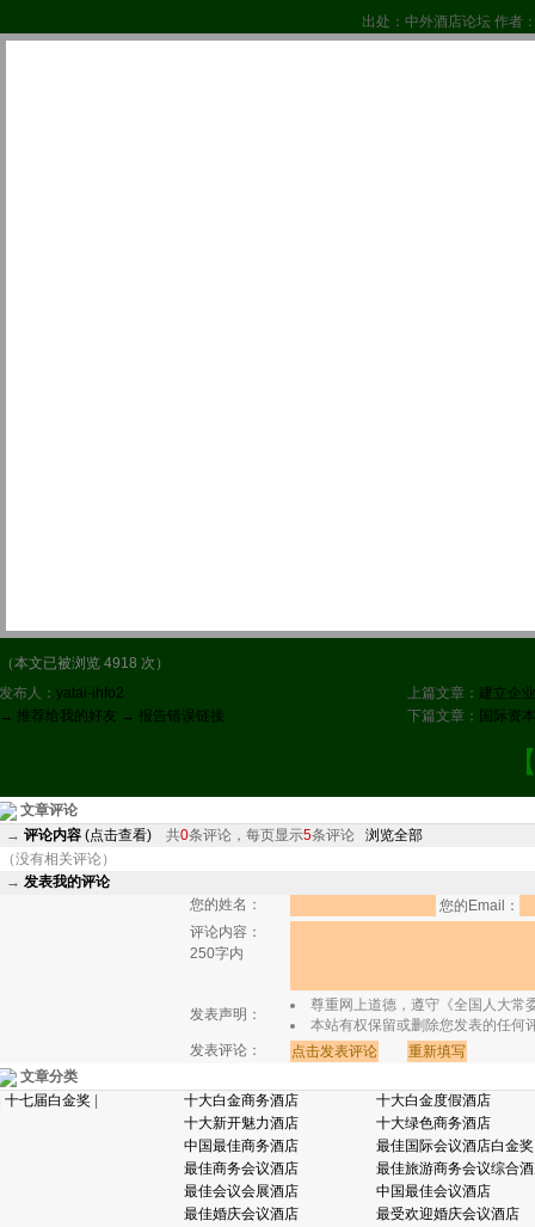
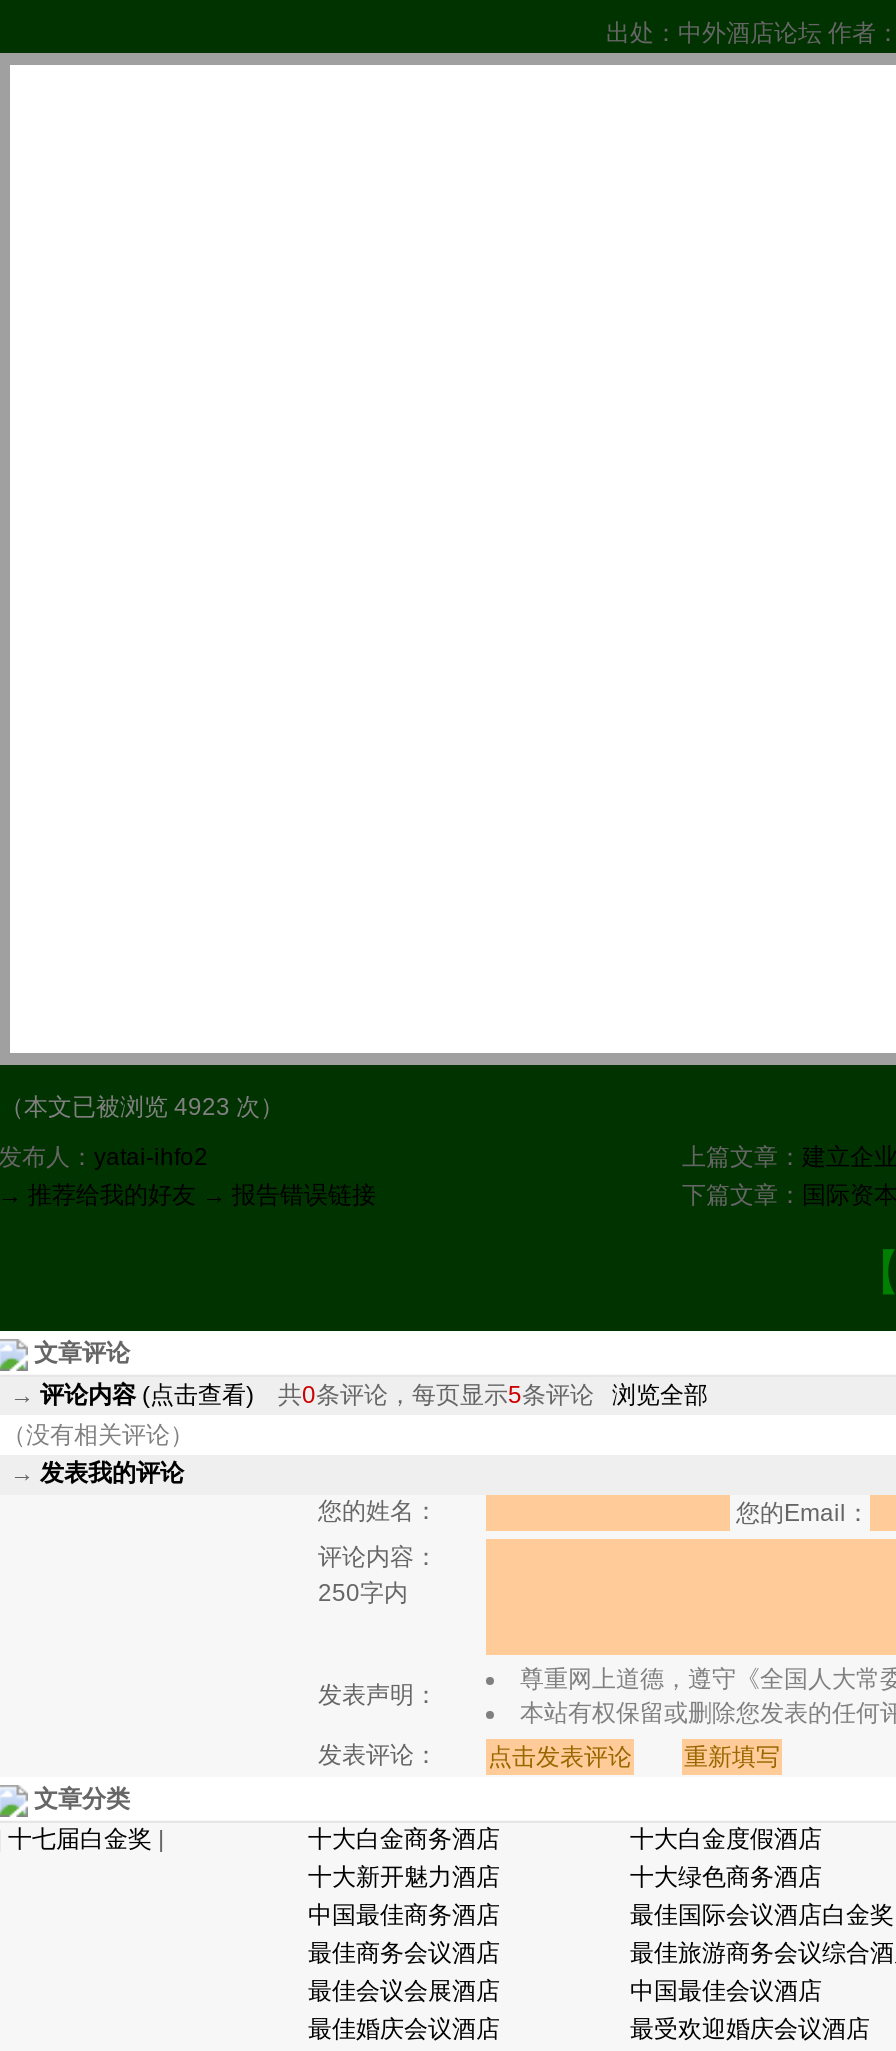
[0,655,170,671] （本文已被浏览 4918 次） -> [0,1093,284,1121] （本文已被浏览 4923 次）

